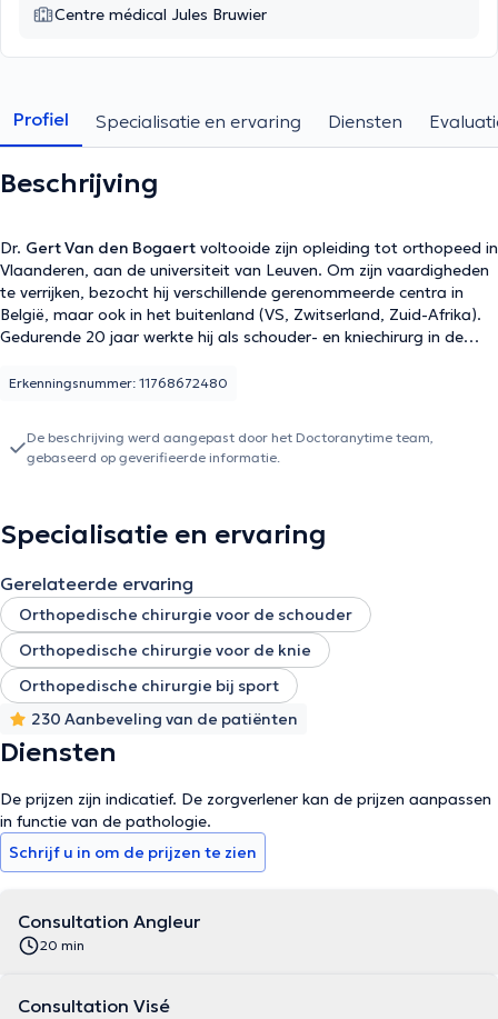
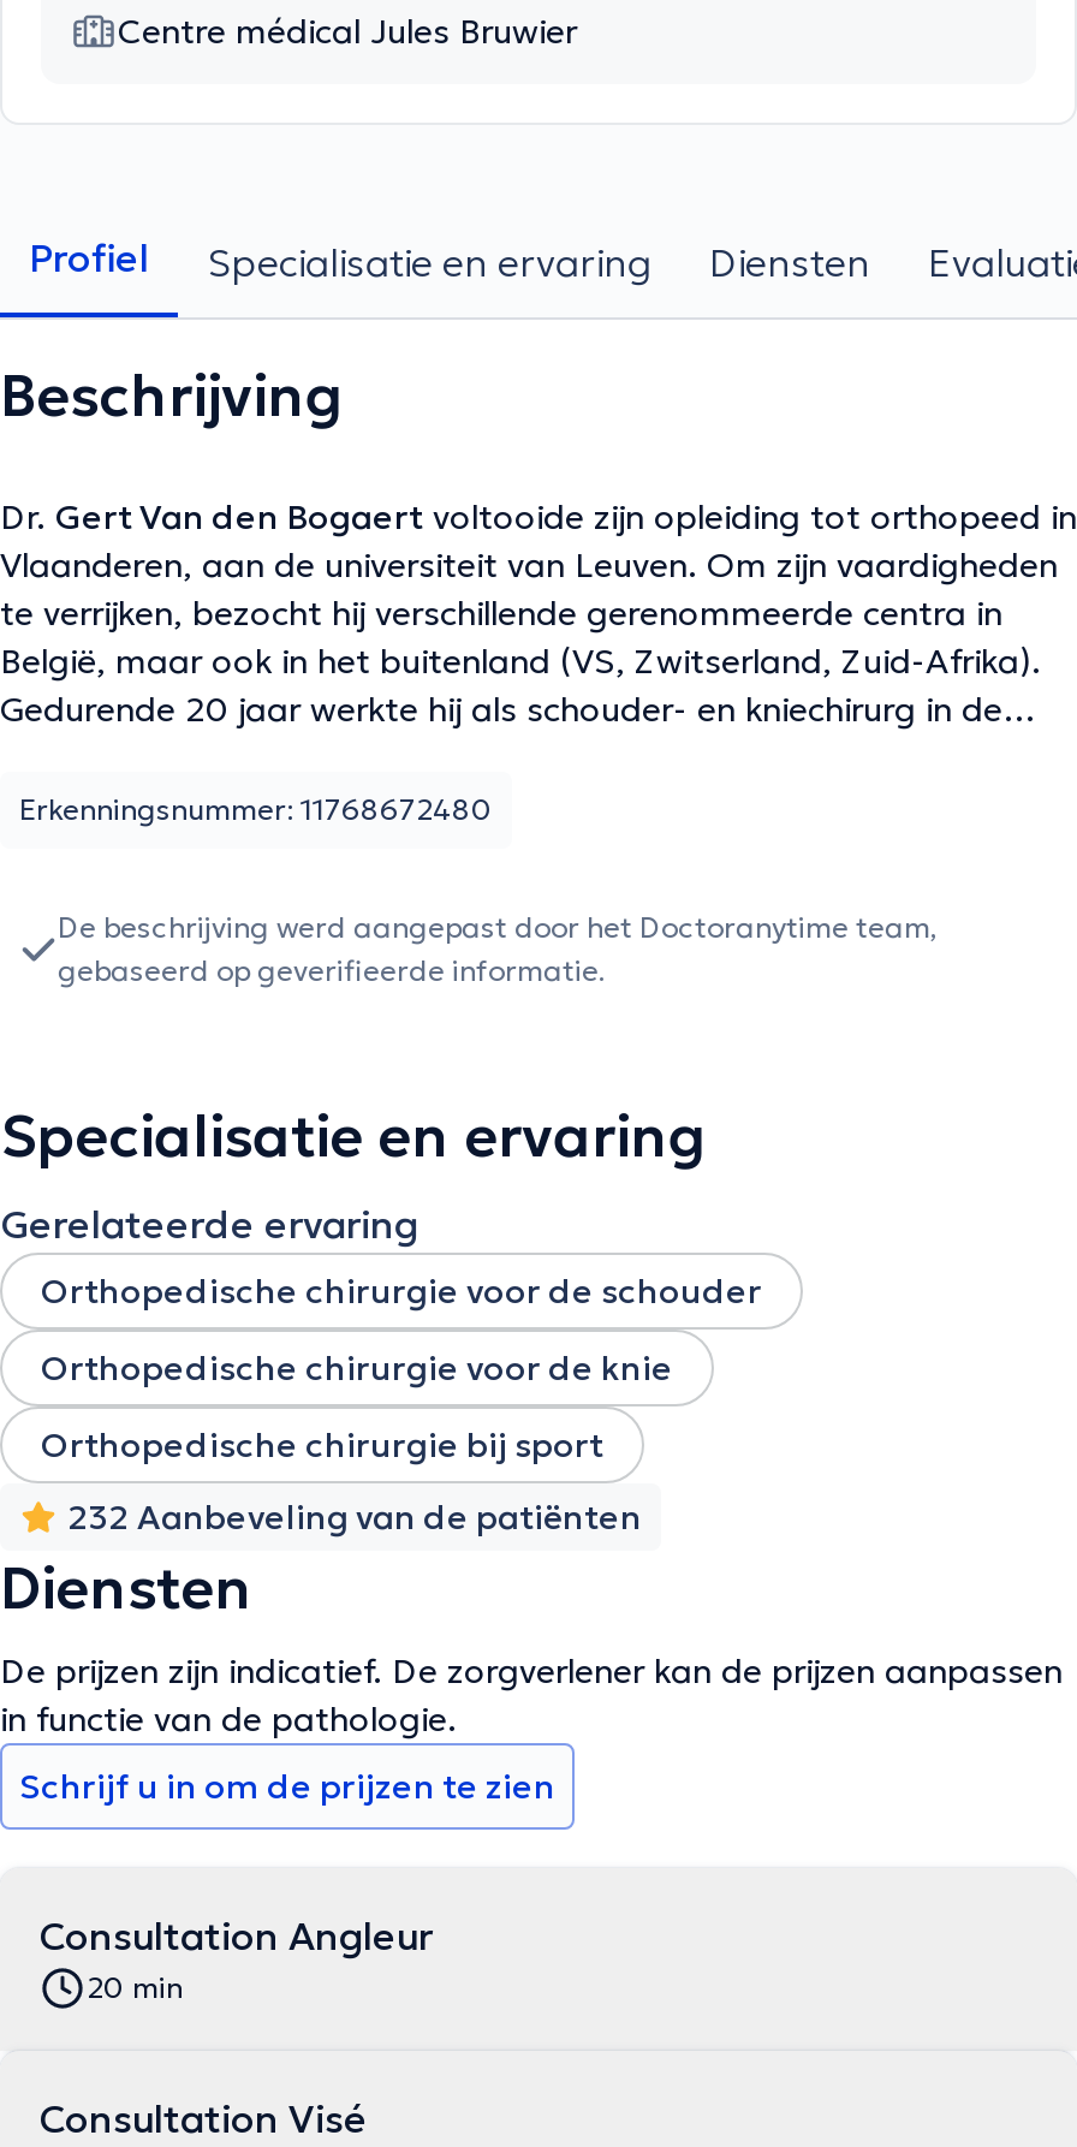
[31,709,298,729] 230 Aanbeveling van de patiënten -> [67,1495,642,1539] 232 Aanbeveling van de patiënten

